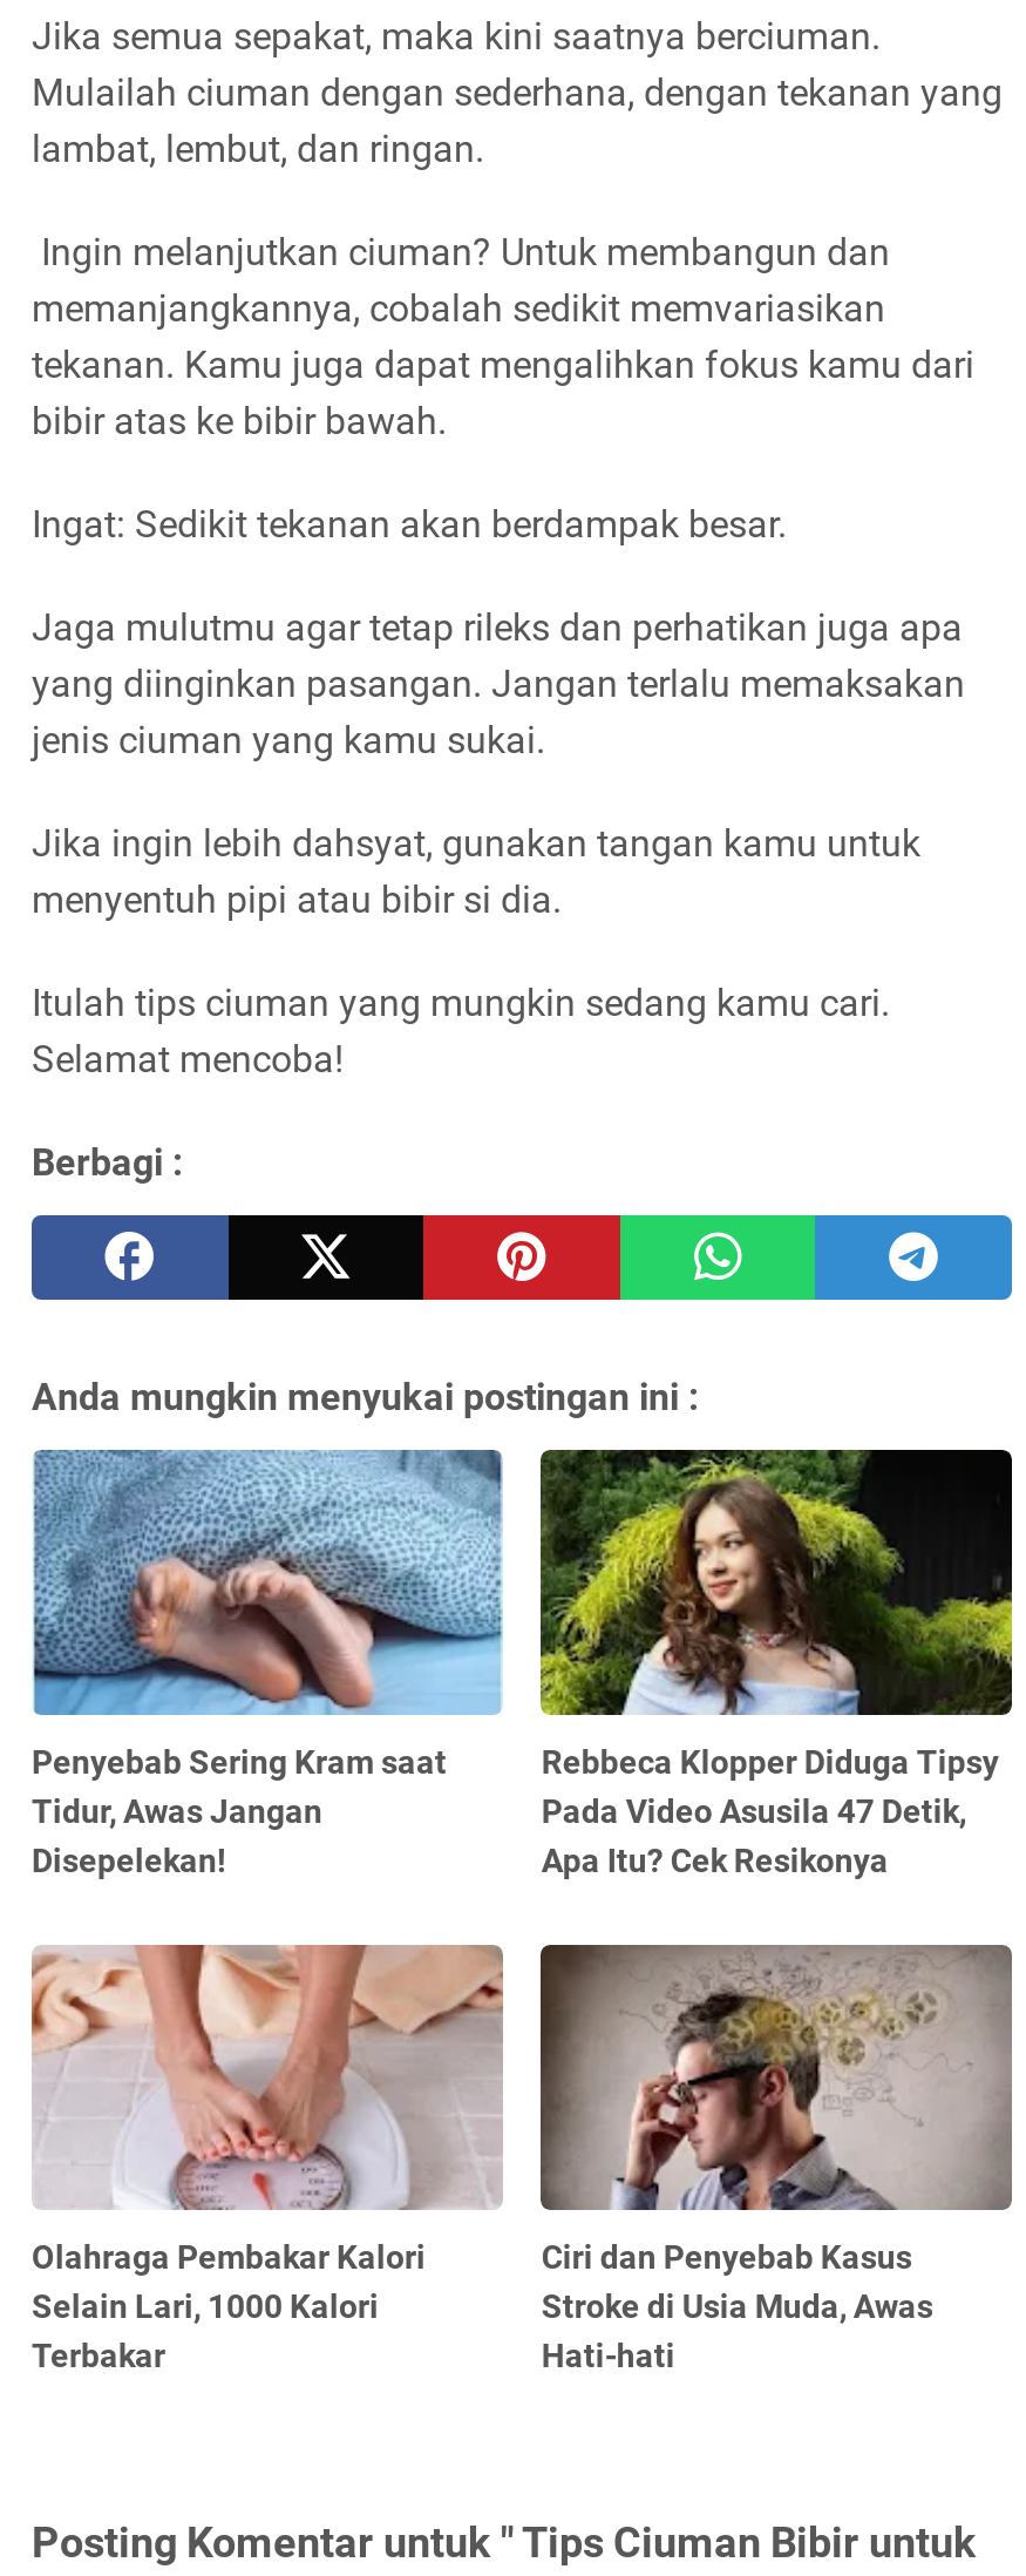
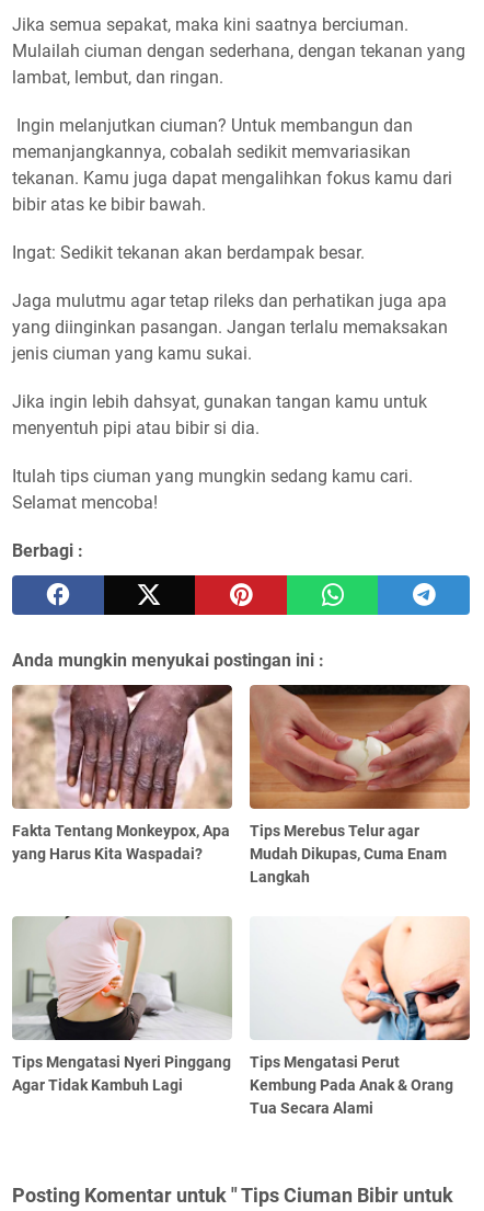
[32,1448,503,1879] [image] | Penyebab Sering Kram saat | Tidur, Awas Jangan | Disepelekan! -> [11,684,233,862] [image] | Fakta Tentang Monkeypox, Apa | yang Harus Kita Waspadai?
[538,1448,1014,1879] [image] | Rebbeca Klopper Diduga Tipsy | Pada Video Asusila 47 Detik, | Apa Itu? Cek Resikonya -> [249,684,471,885] [image] | Tips Merebus Telur agar | Mudah Dikupas, Cuma Enam | Langkah
[32,1943,503,2373] [image] | Olahraga Pembakar Kalori | Selain Lari, 1000 Kalori | Terbakar -> [12,915,231,1093] [image] | Tips Mengatasi Nyeri Pinggang | Agar Tidak Kambuh Lagi
[538,1943,1014,2373] [image] | Ciri dan Penyebab Kasus | Stroke di Usia Muda, Awas | Hati-hati -> [250,916,470,1116] [image] | Tips Mengatasi Perut | Kembung Pada Anak & Orang | Tua Secara Alami

